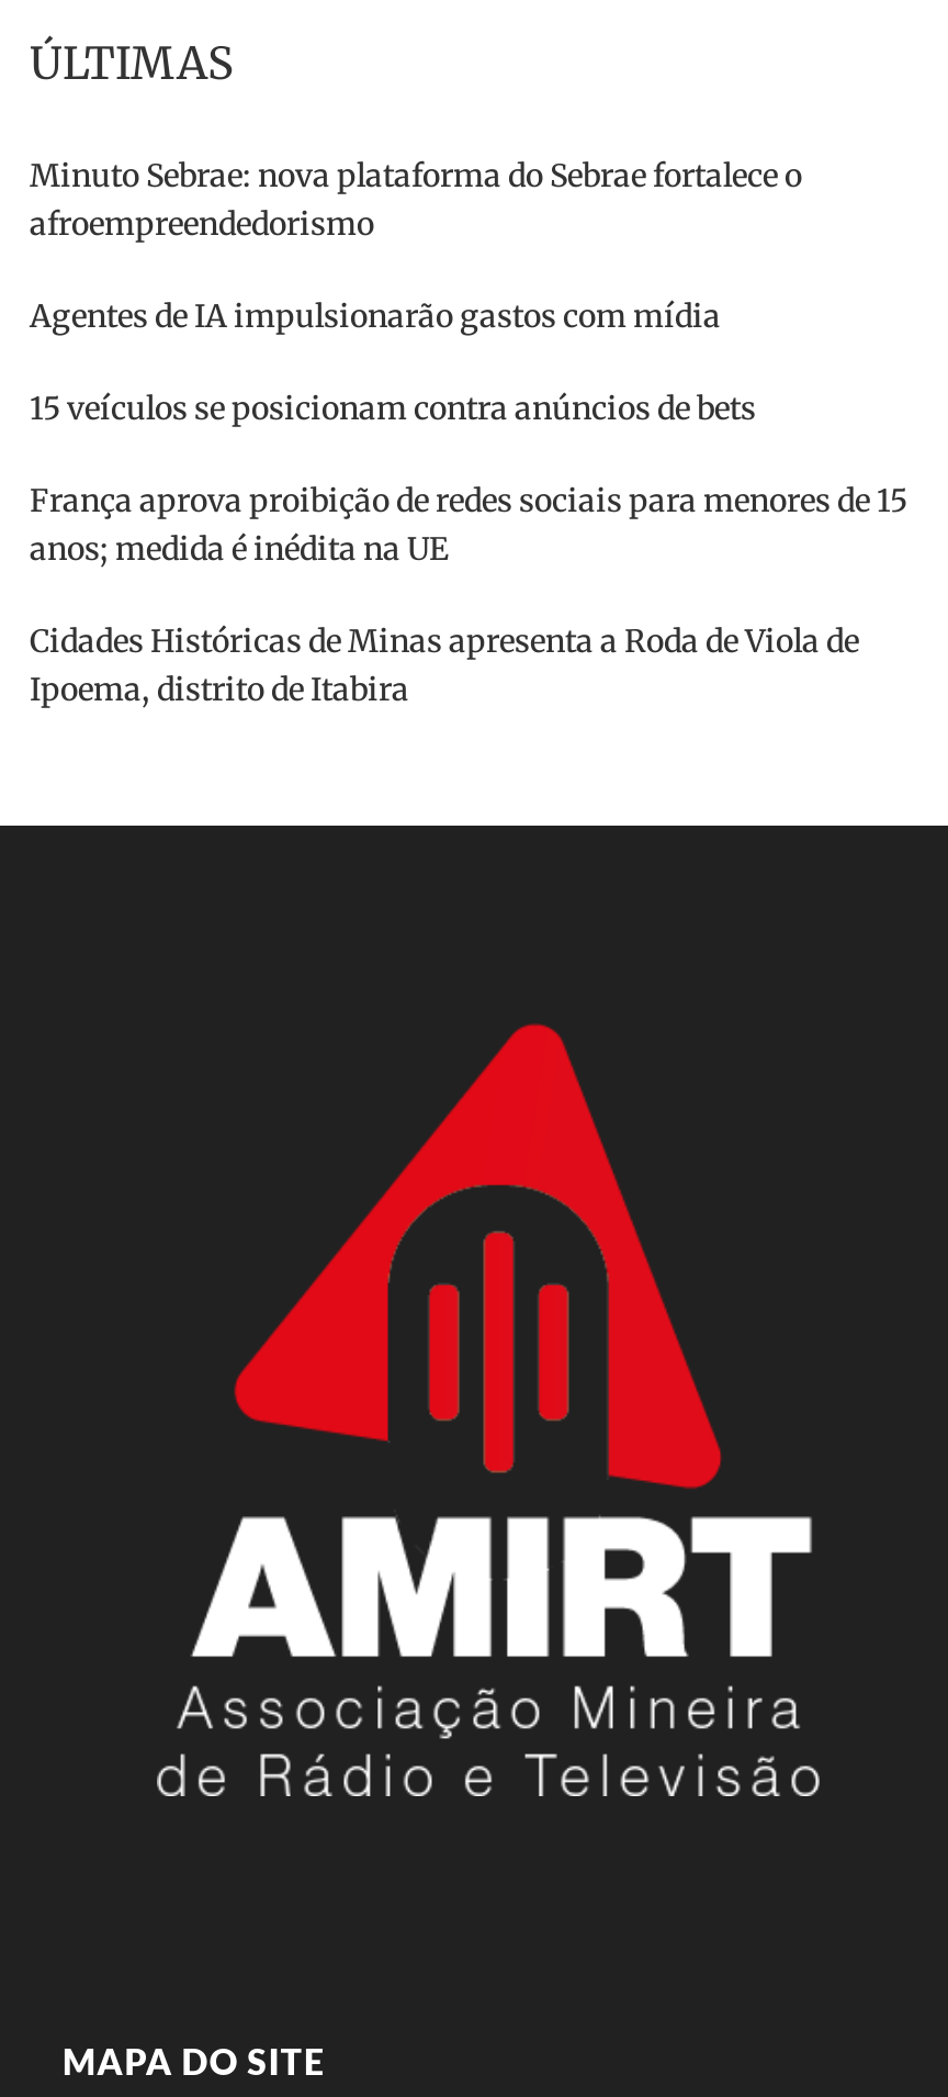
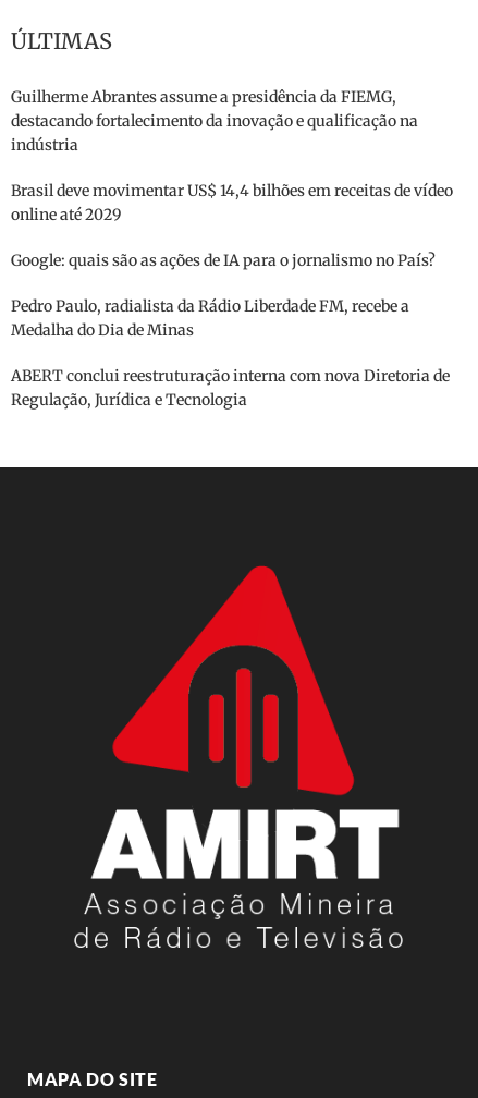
[30,156,802,244] Minuto Sebrae: nova plataforma do Sebrae fortalece o | afroempreendedorismo -> [11,87,418,155] Guilherme Abrantes assume a presidência da FIEMG, | destacando fortalecimento da inovação e qualificação na | indústria
[30,297,721,336] Agentes de IA impulsionarão gastos com mídia -> [11,181,453,225] Brasil deve movimentar US$ 14,4 bilhões em receitas de vídeo | online até 2029
[30,389,756,429] 15 veículos se posicionam contra anúncios de bets -> [11,251,436,270] Google: quais são as ações de IA para o jornalismo no País?
[30,481,907,569] França aprova proibição de redes sociais para menores de 15 | anos; medida é inédita na UE -> [11,297,409,340] Pedro Paulo, radialista da Rádio Liberdade FM, recebe a | Medalha do Dia de Minas
[30,622,859,710] Cidades Históricas de Minas apresenta a Roda de Viola de | Ipoema, distrito de Itabira -> [11,366,450,410] ABERT conclui reestruturação interna com nova Diretoria de | Regulação, Jurídica e Tecnologia

